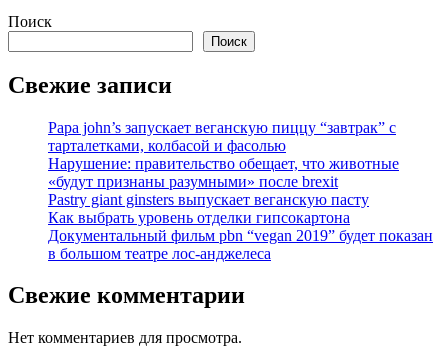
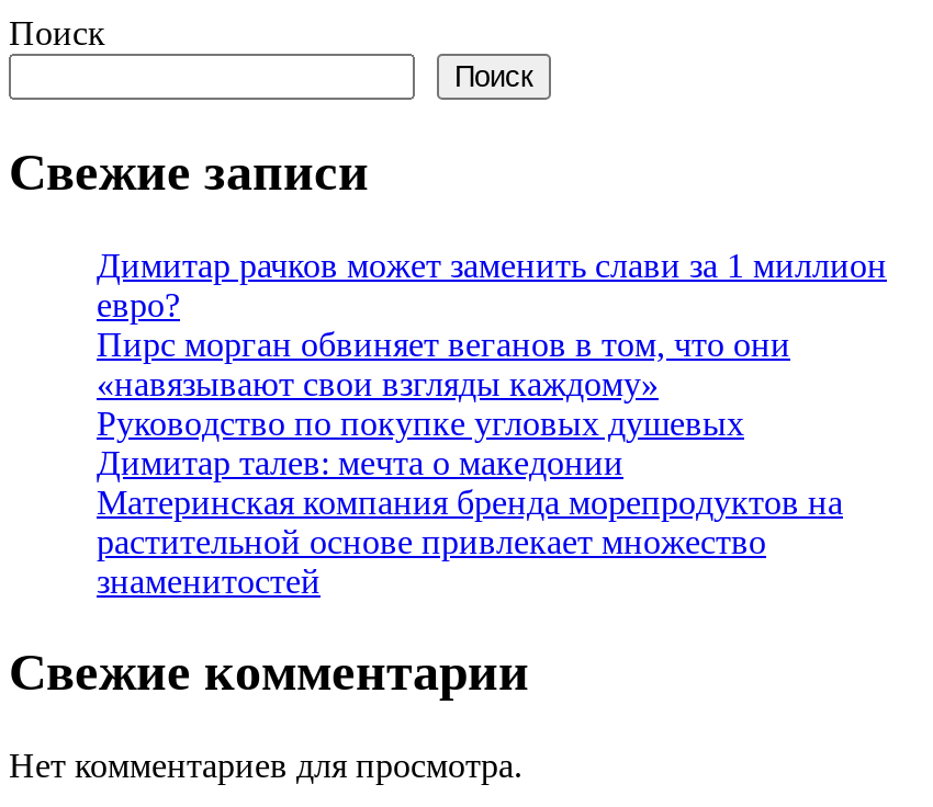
[48,118,433,261] Papa john’s запускает веганскую пиццу “завтрак” с | тарталетками, колбасой и фасолью | Нарушение: правительство обещает, что животные | «будут признаны разумными» после brexit | Pastry giant ginsters выпускает веганскую пасту | Как выбрать уровень отделки гипсокартона | Документальный фильм pbn “vegan 2019” будет показан | в большом театре лос-анджелеса -> [97,246,887,599] Димитар рачков может заменить слави за 1 миллион | евро? | Пирс морган обвиняет веганов в том, что они | «навязывают свои взгляды каждому» | Руководство по покупке угловых душевых | Димитар талев: мечта о македонии | Материнская компания бренда морепродуктов на | растительной основе привлекает множество | знаменитостей

